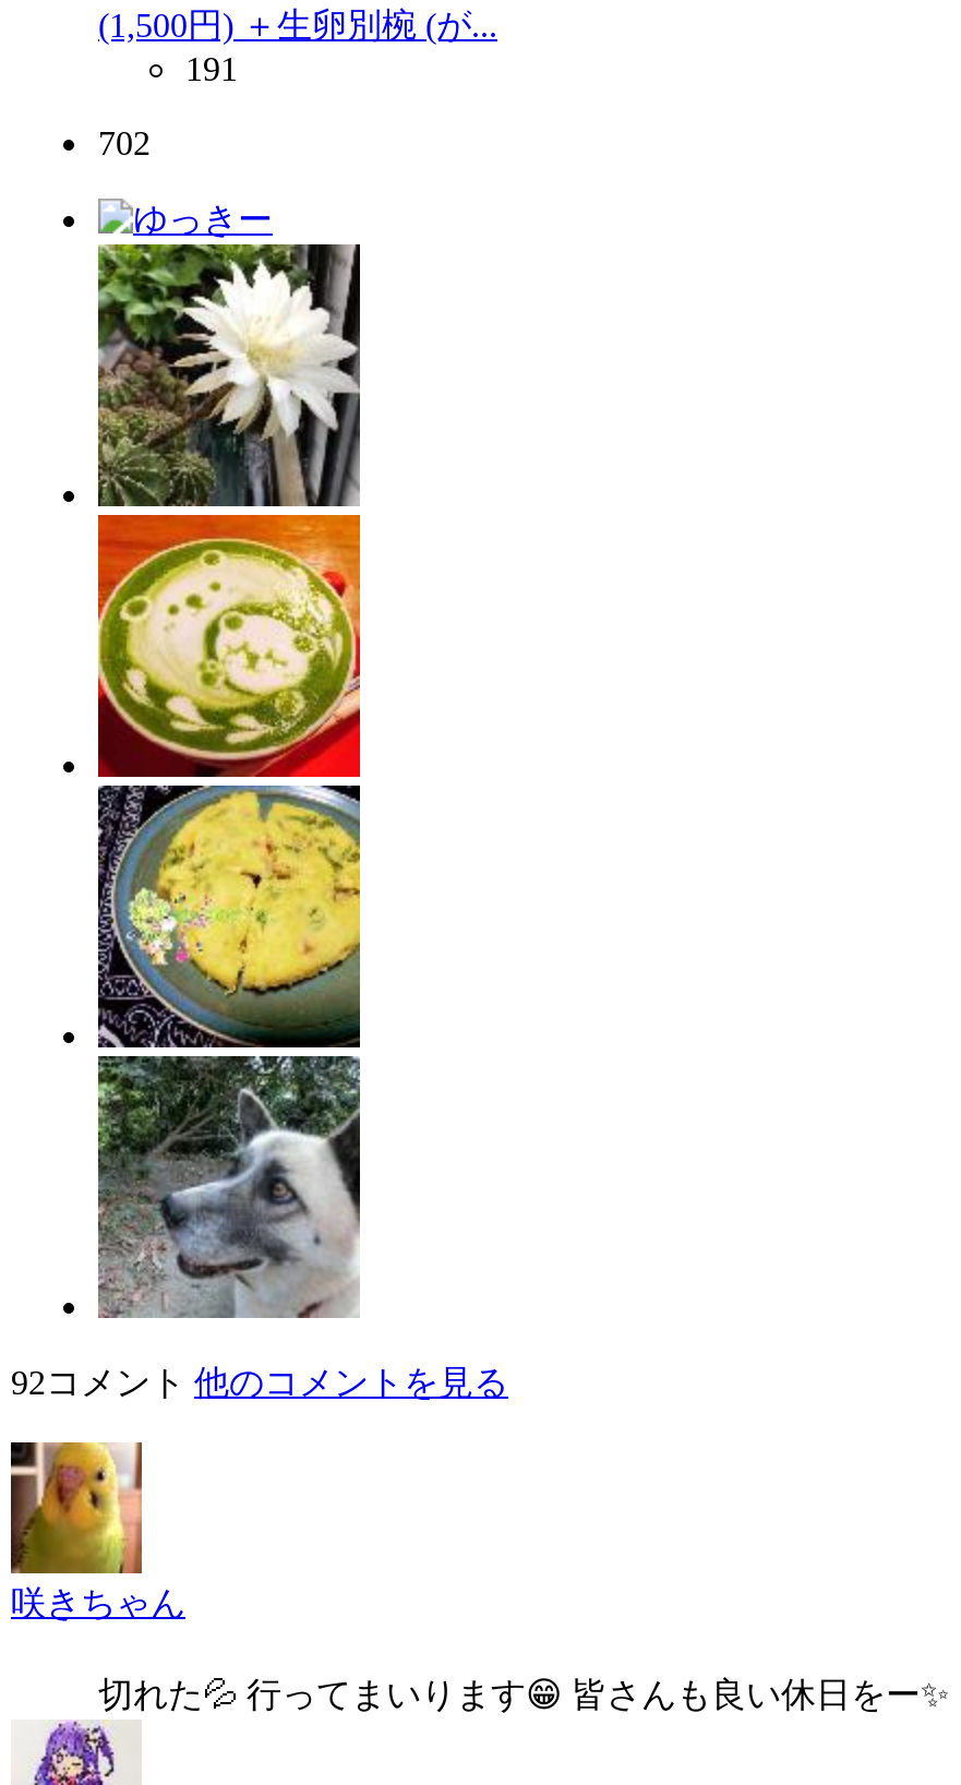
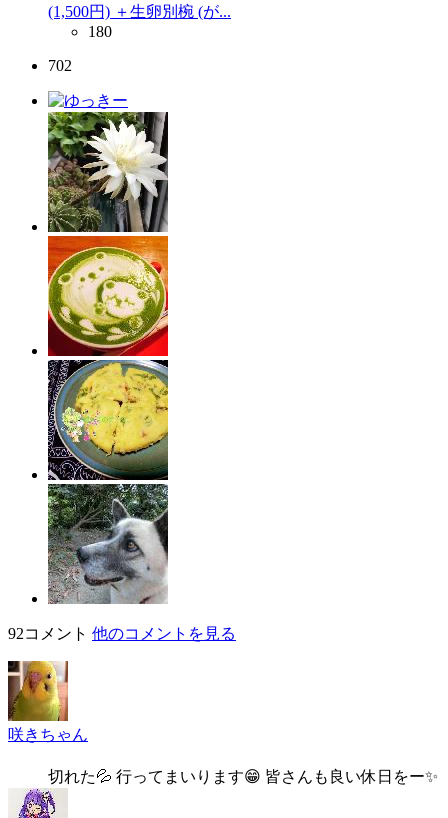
[185,51,238,88] 191 -> [88,23,112,40] 180

